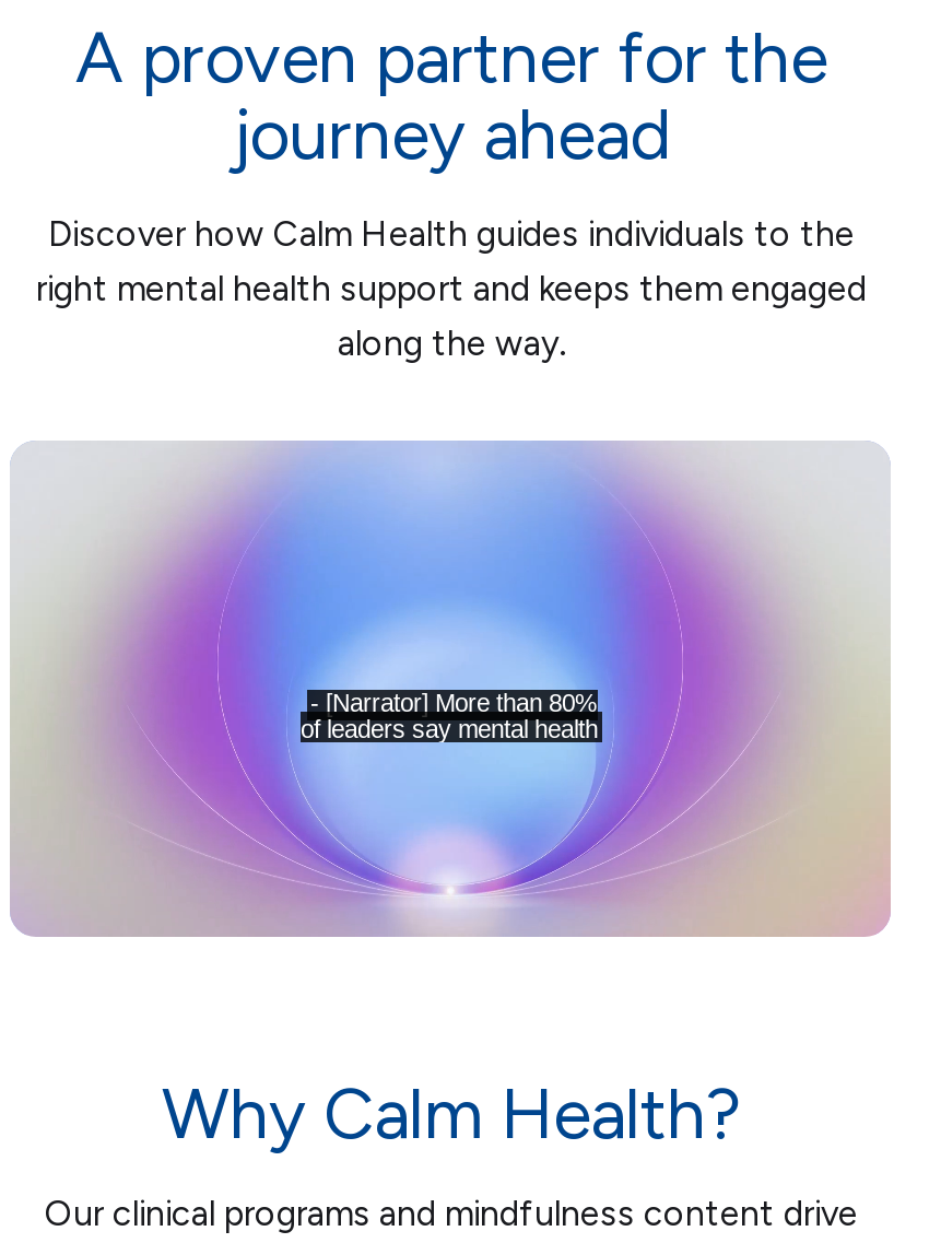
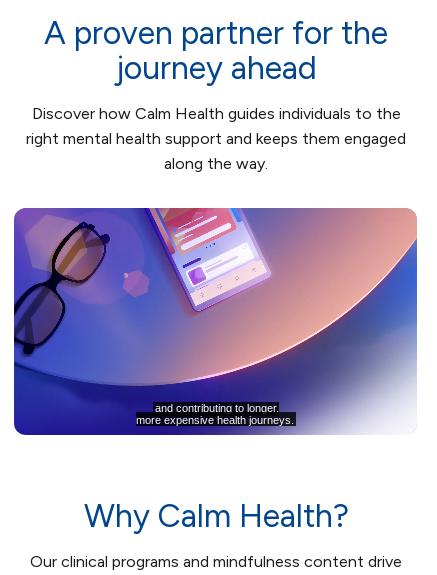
[10,441,891,937] [image] -> [13,207,418,435] [image]

